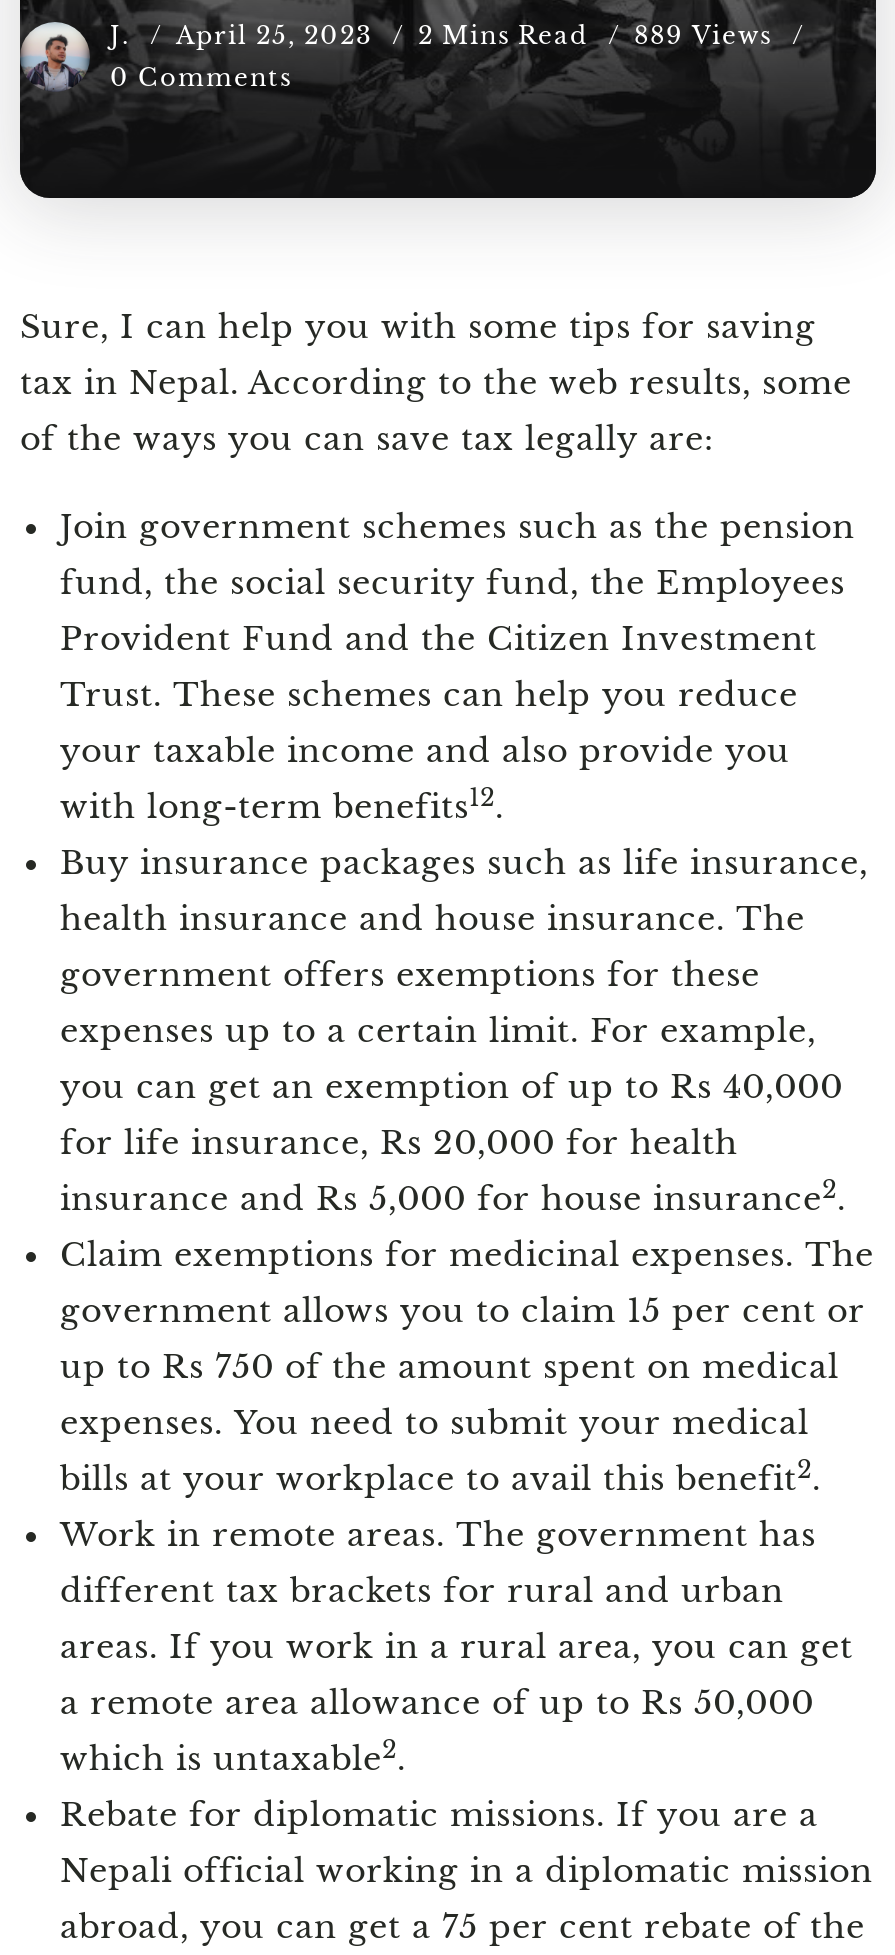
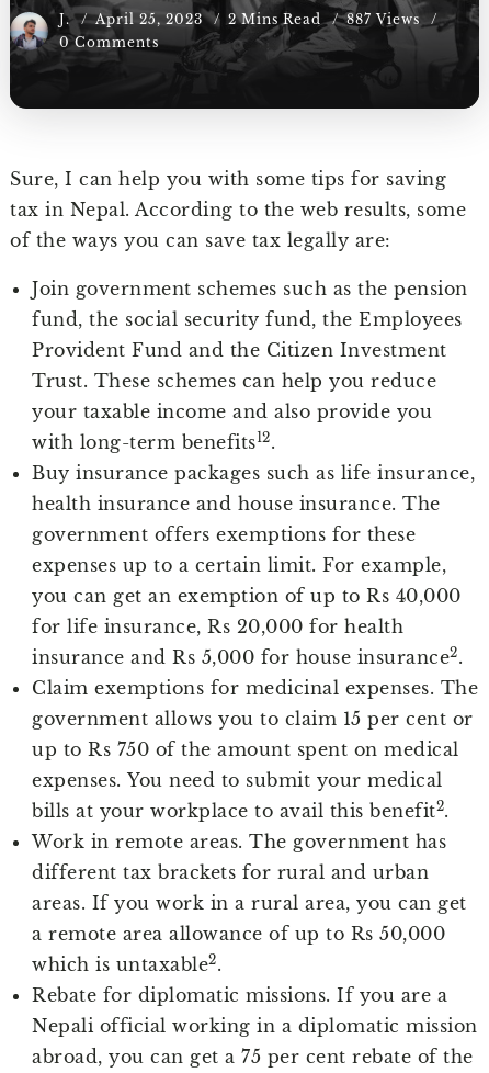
[110,20,772,50] J. April 25, 2023 2 Mins Read 889 Views -> [59,11,420,27] J. April 25, 2023 2 Mins Read 887 Views

